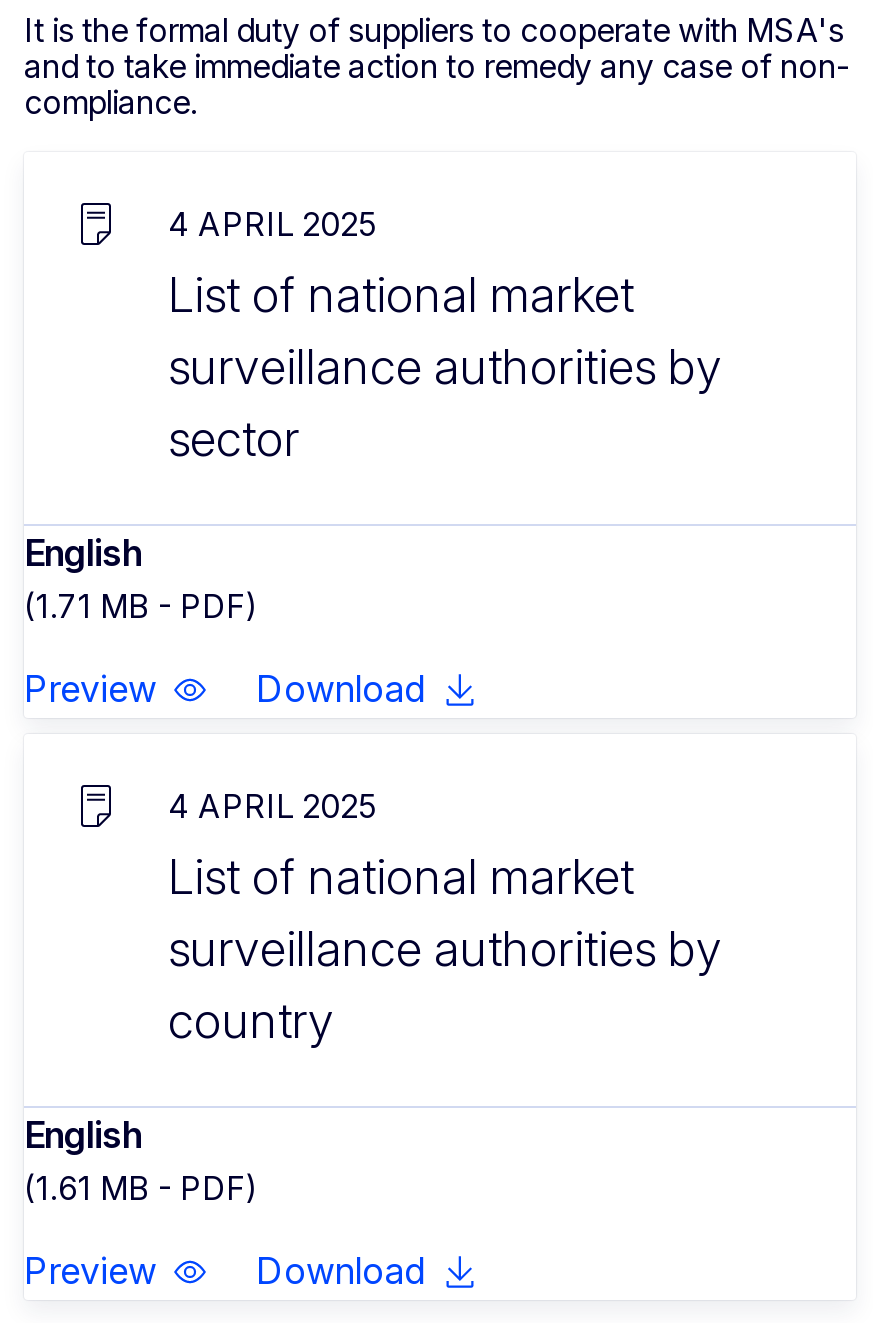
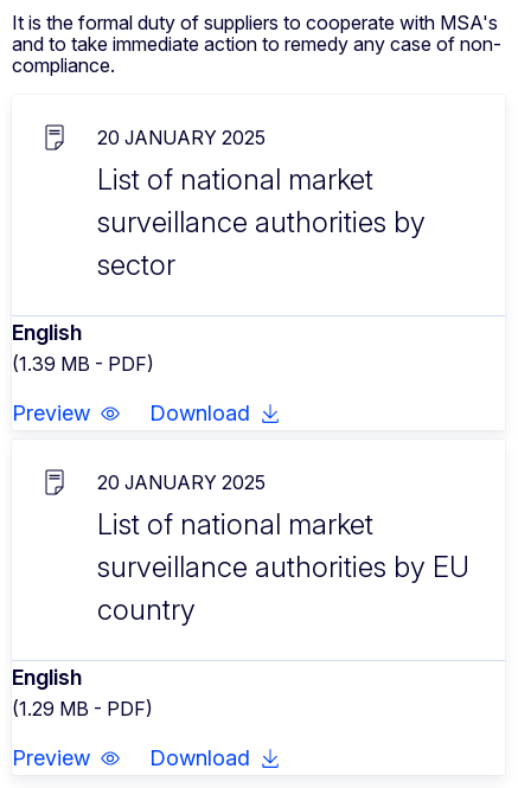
[168,203,376,243] 4 APRIL 2025 -> [97,125,266,149] 20 JANUARY 2025
[24,585,258,625] (1.71 MB - PDF) -> [12,351,154,375] (1.39 MB - PDF)
[168,785,376,825] 4 APRIL 2025 -> [97,470,266,494] 20 JANUARY 2025
[168,919,722,977] surveillance authorities by -> [97,549,469,584] surveillance authorities by EU
[24,1167,258,1207] (1.61 MB - PDF) -> [12,696,153,720] (1.29 MB - PDF)

